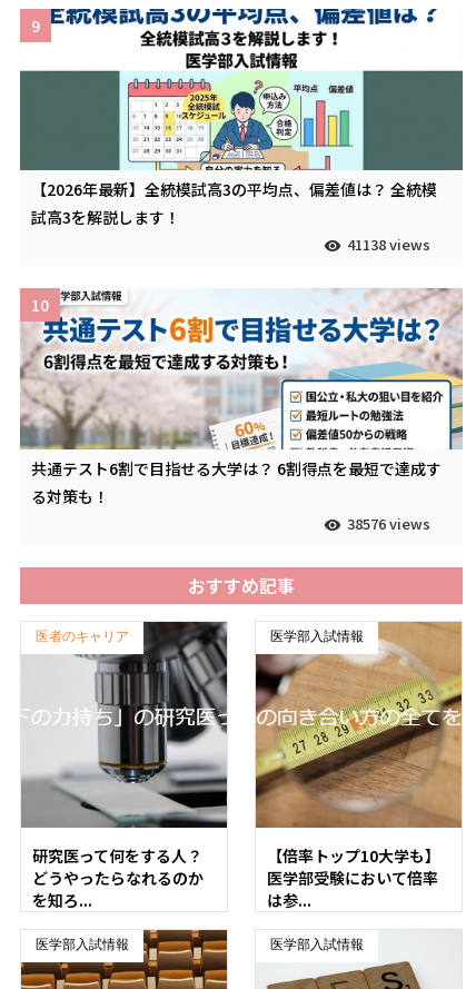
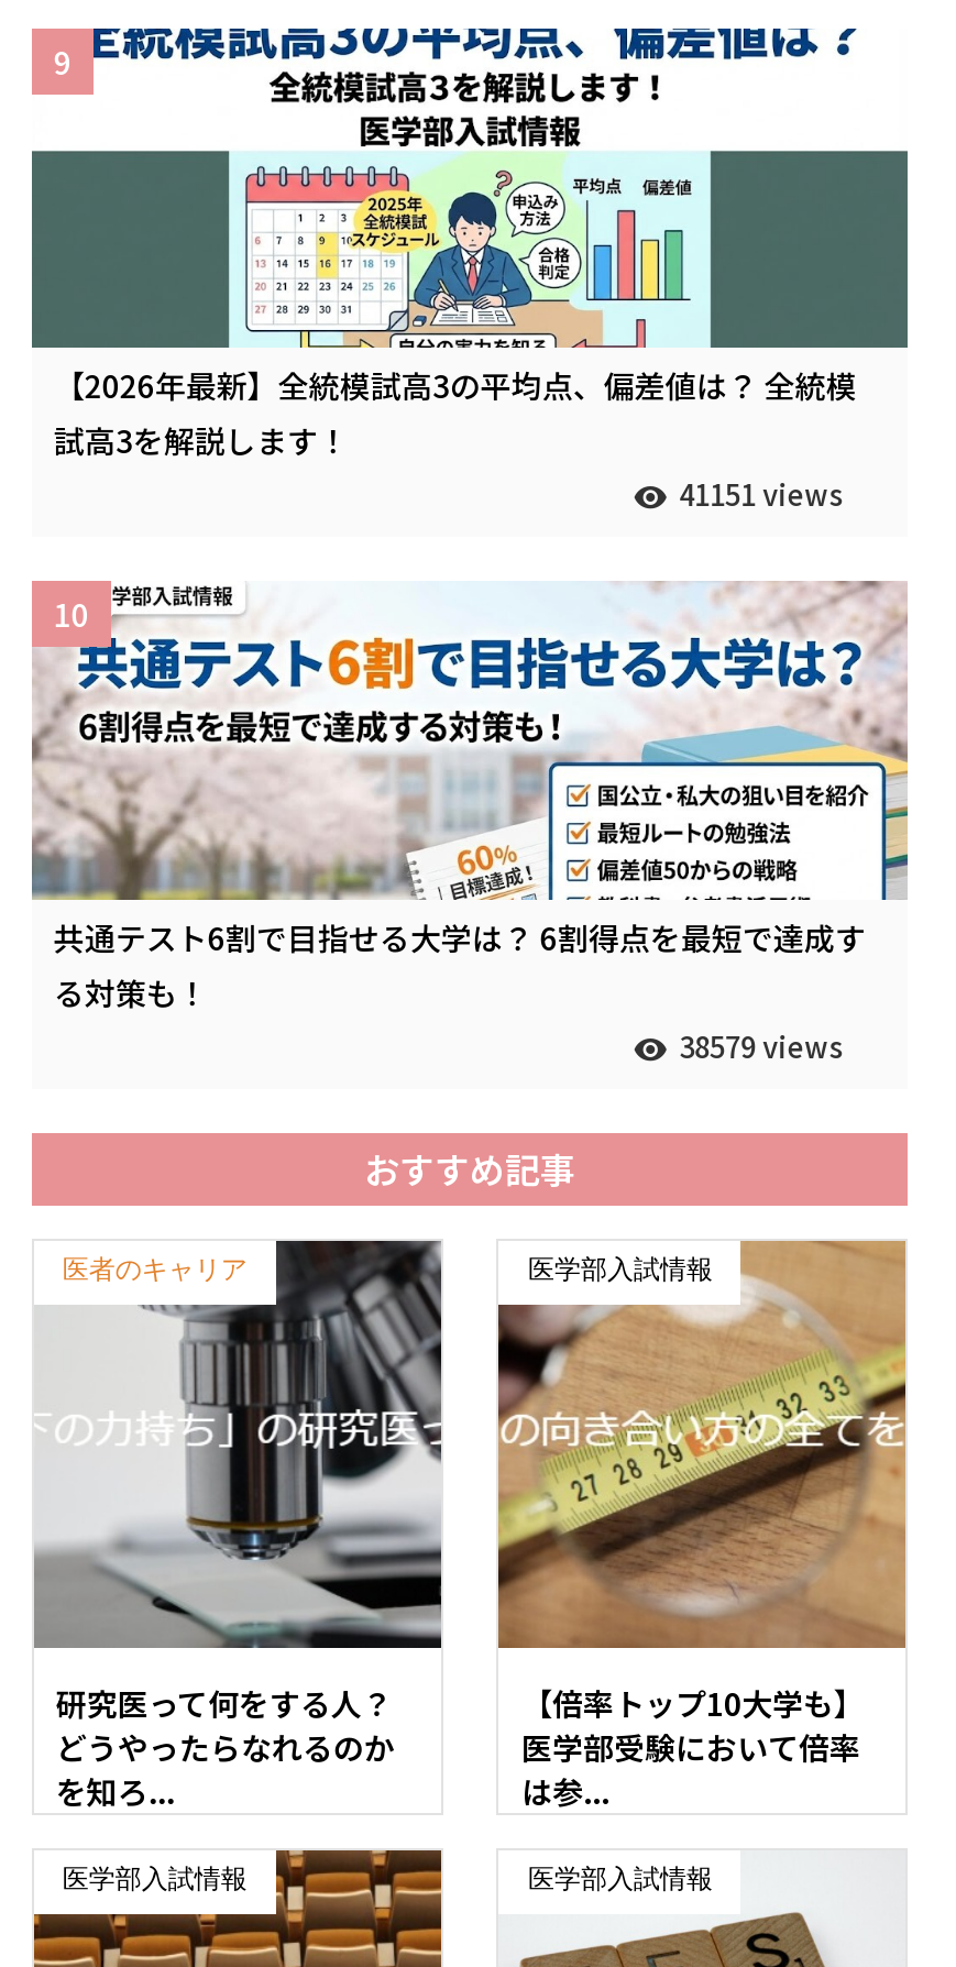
[347,234,431,255] 41138 views -> [679,474,844,516] 41151 views
[347,513,431,534] 38576 views -> [679,1026,844,1068] 38579 views

